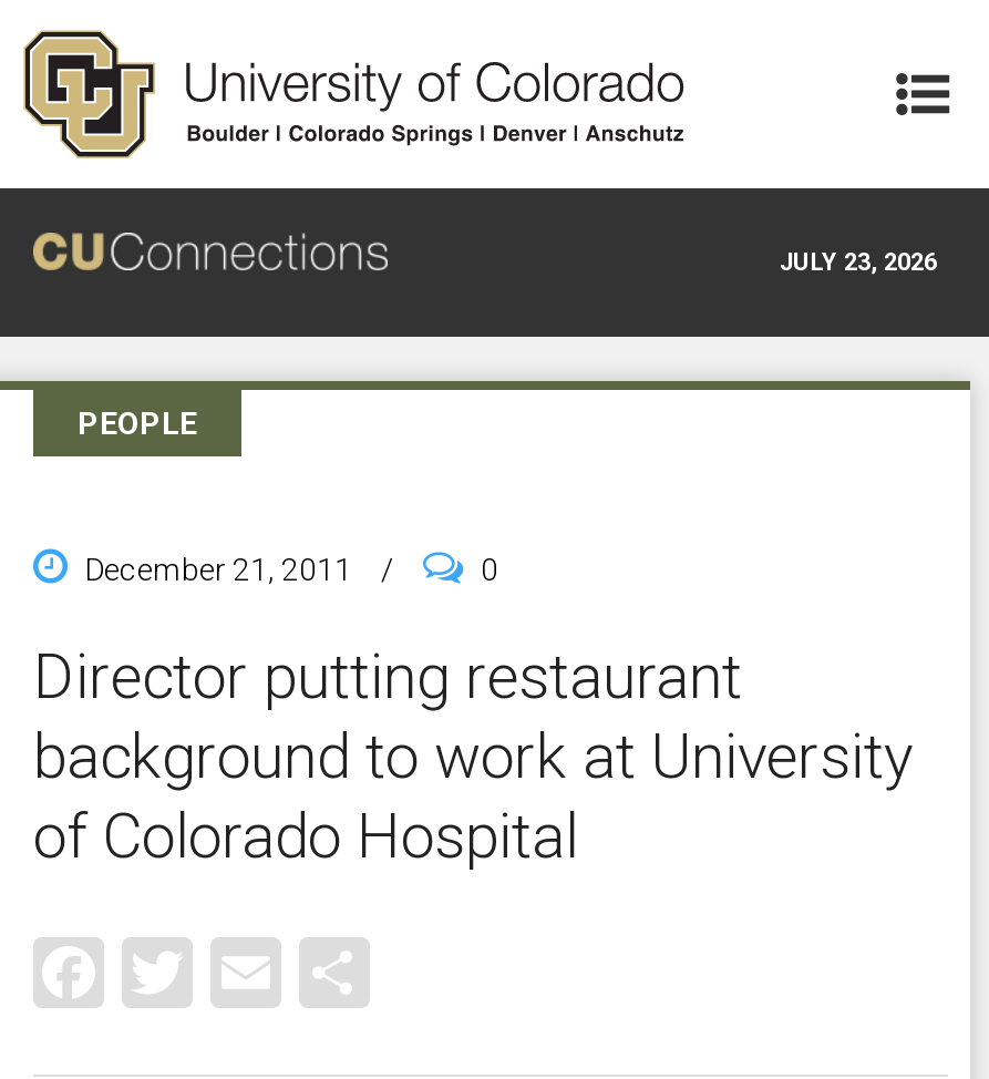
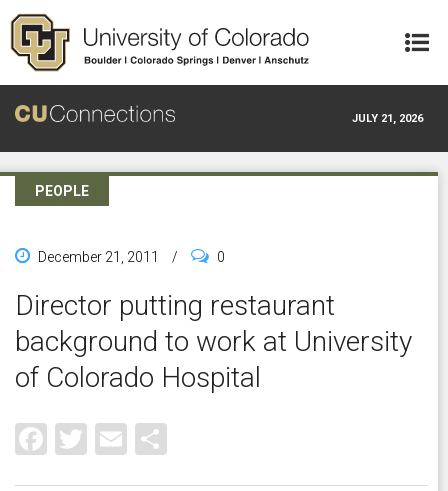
[780,247,937,276] JULY 23, 2026 -> [352,112,423,125] JULY 21, 2026

